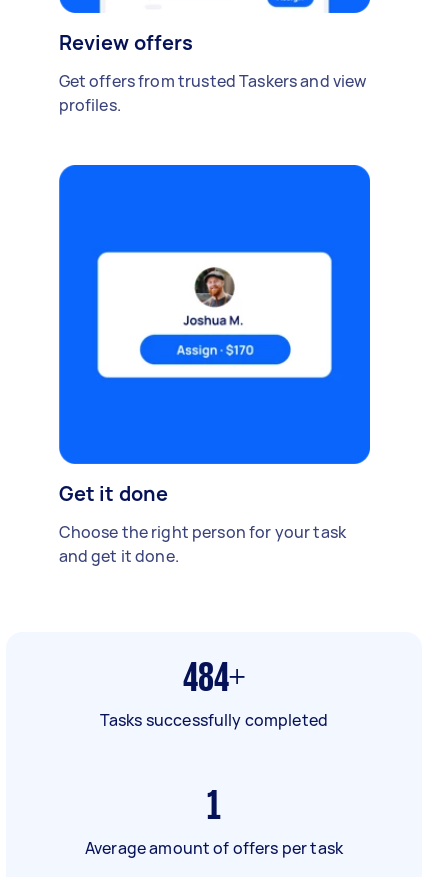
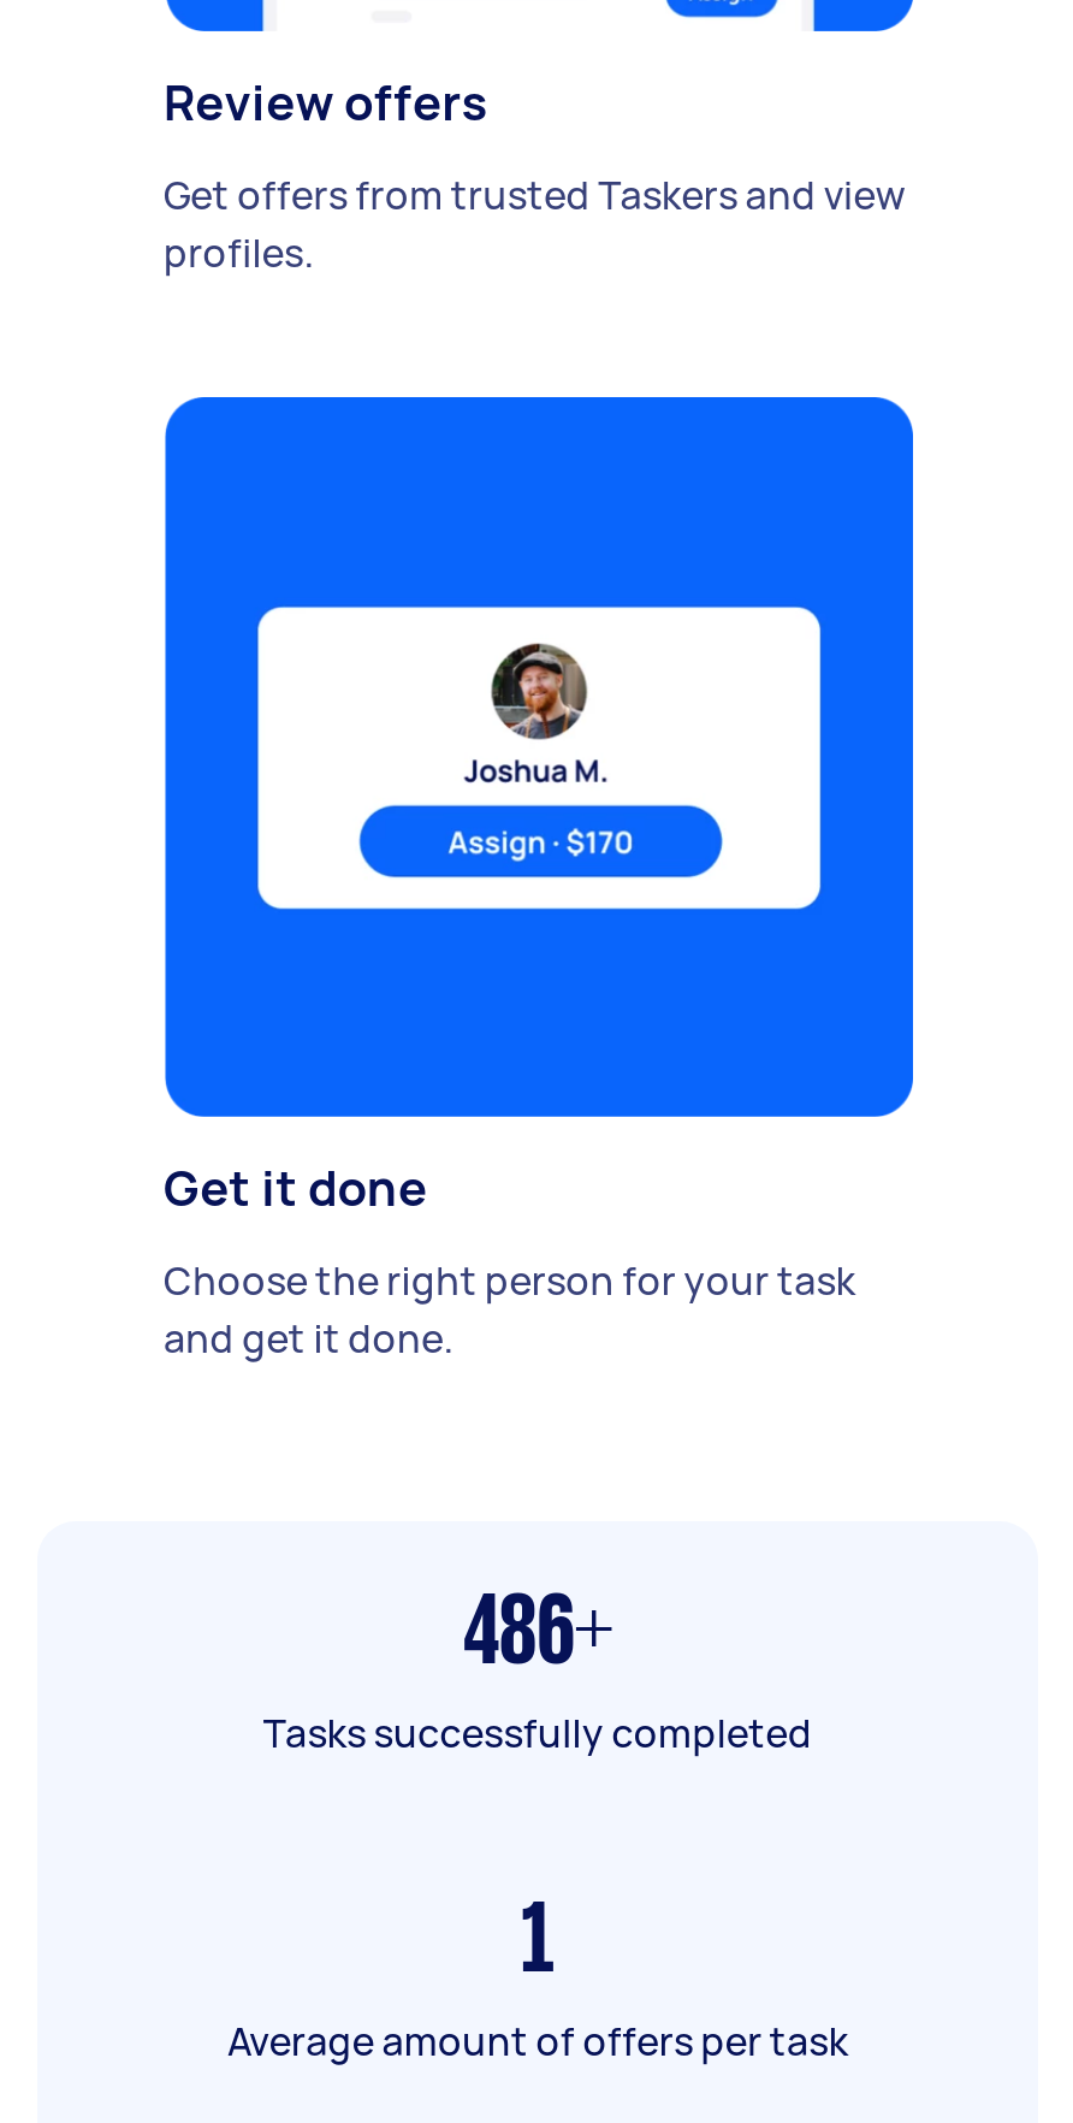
[183,661,244,697] 484+ -> [463,1592,612,1679] 486+

